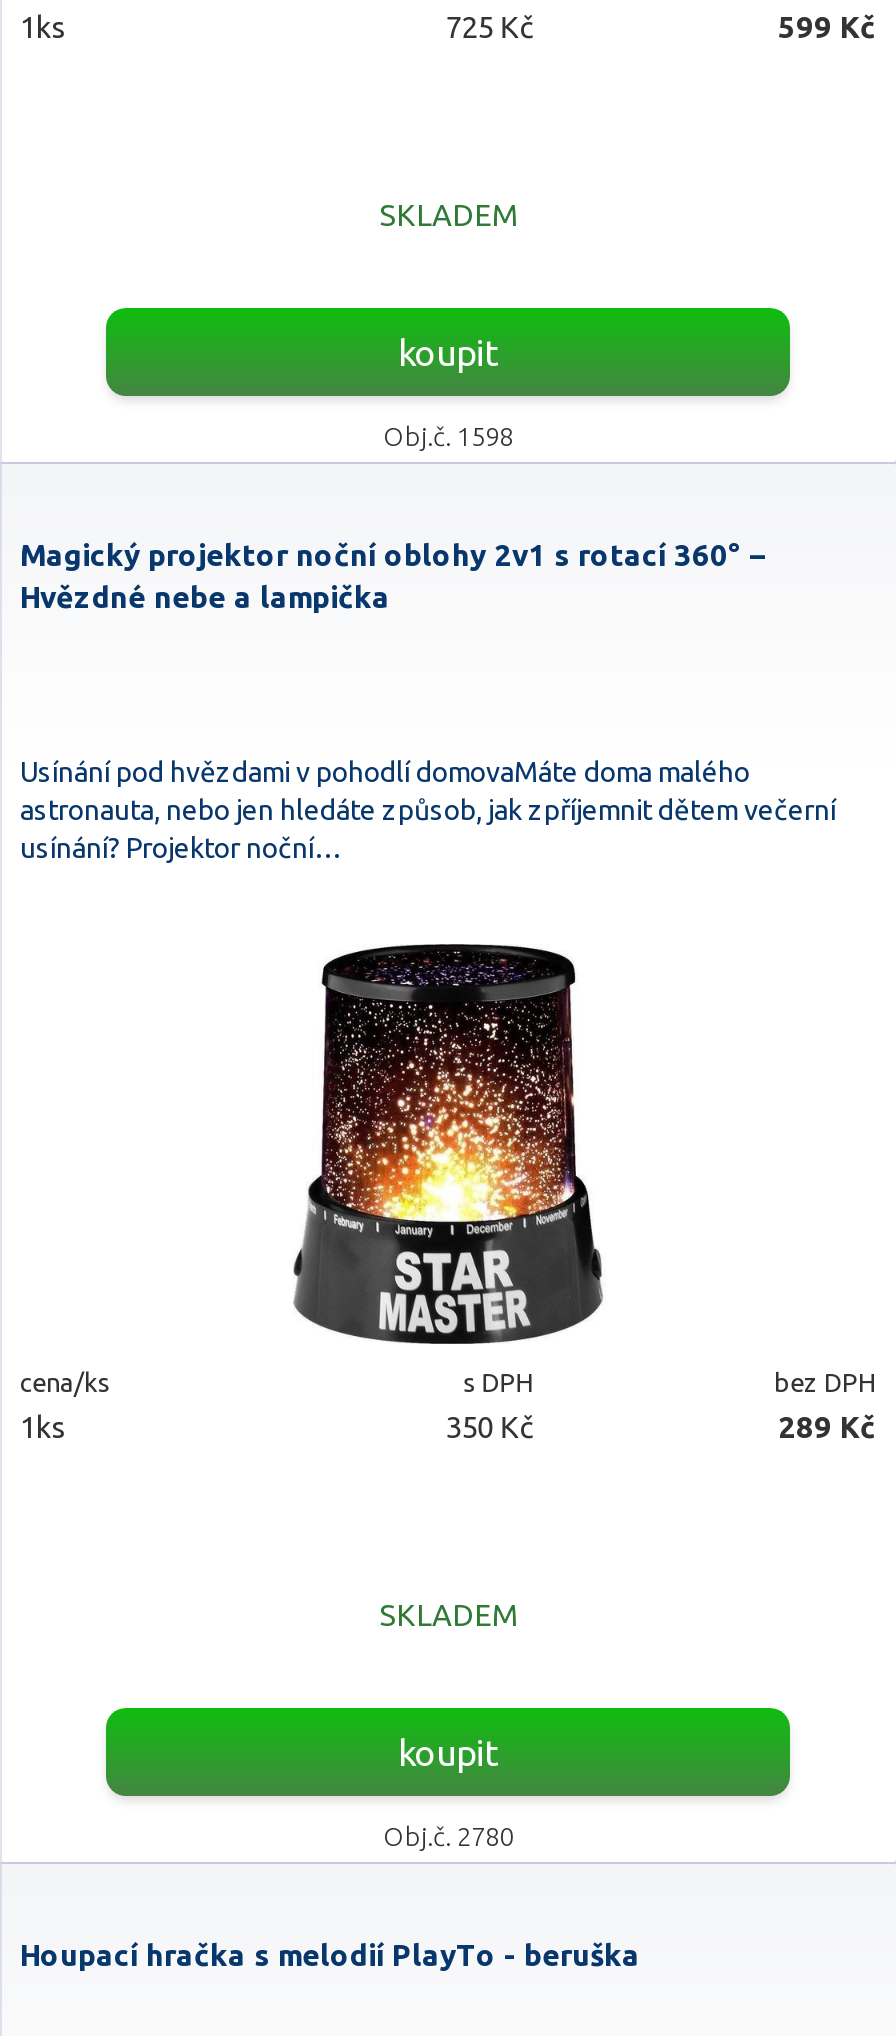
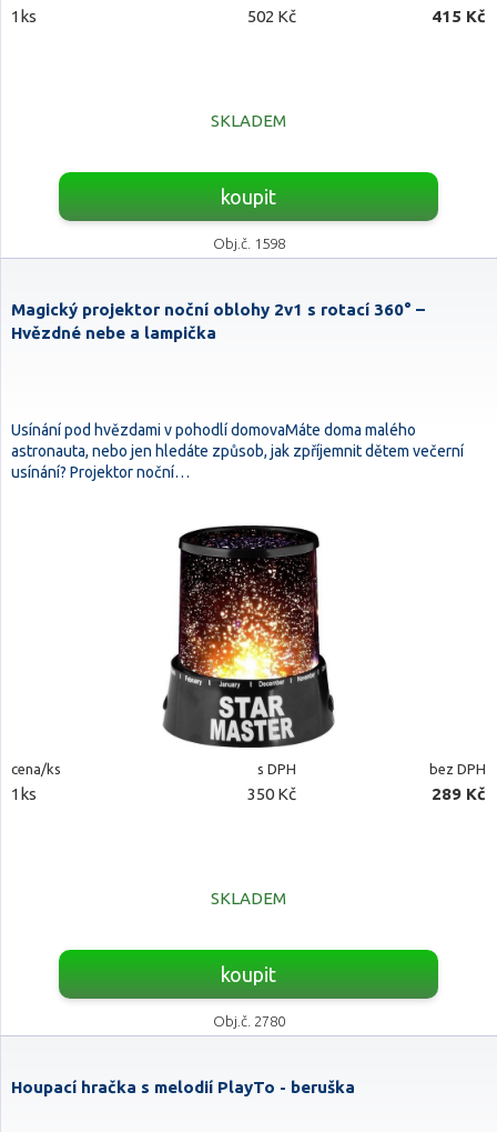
[446,10,534,44] 725 Kč -> [247,7,296,26] 502 Kč
[778,10,876,44] 599 Kč -> [432,7,486,26] 415 Kč

